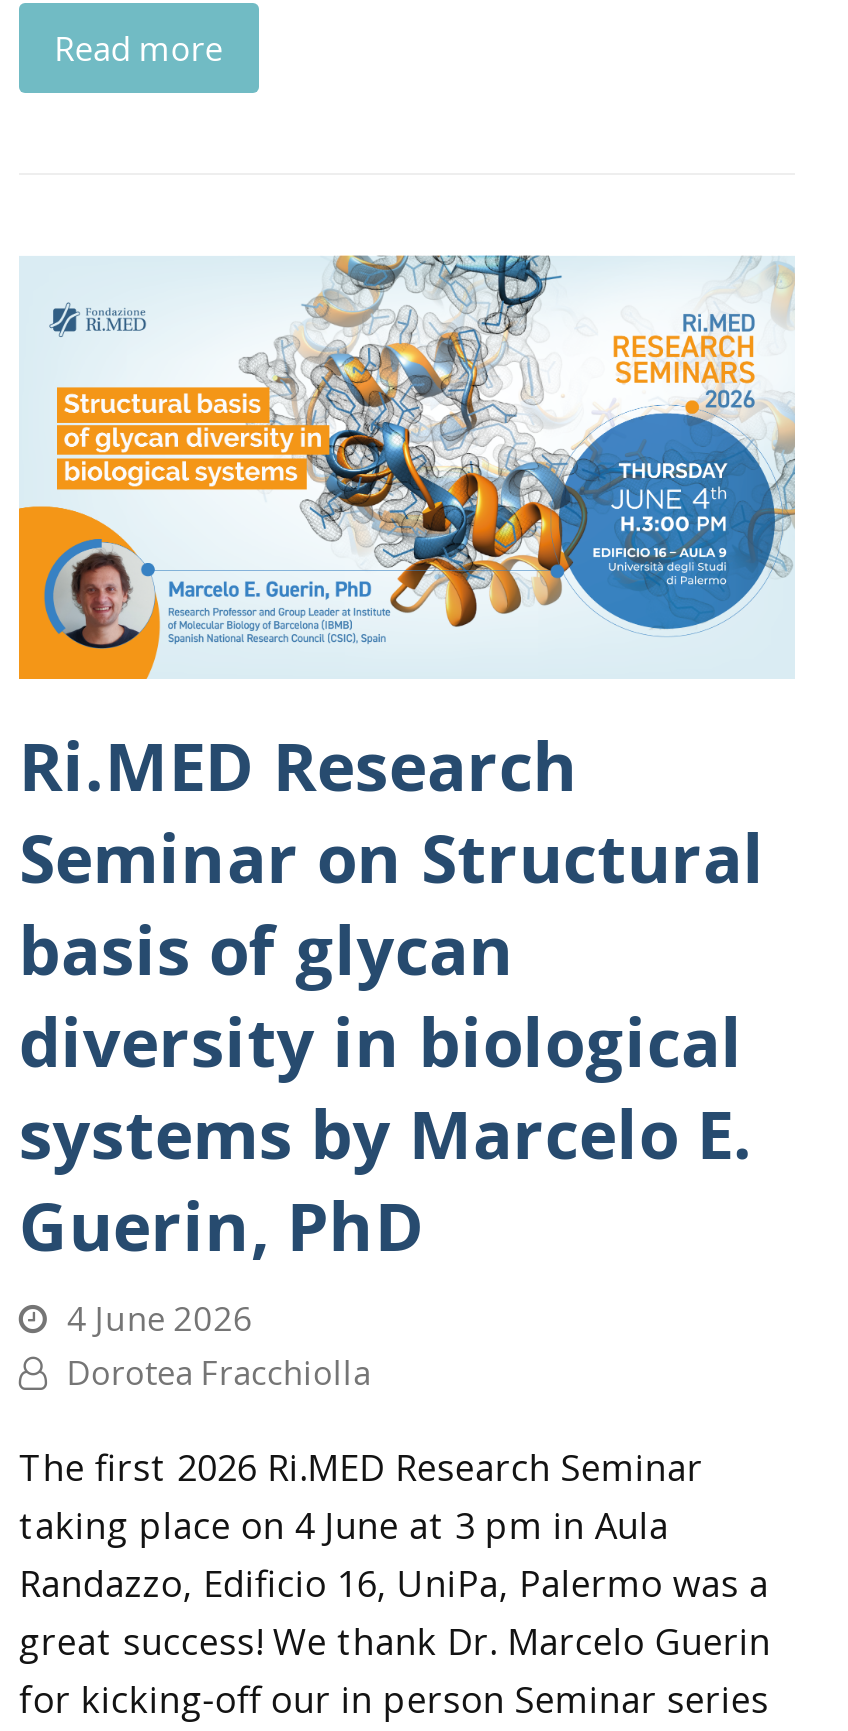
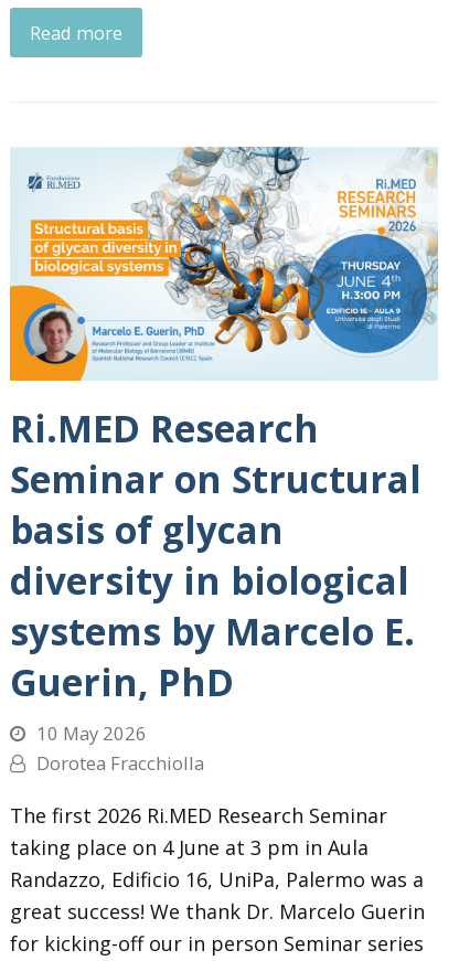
[67,1296,253,1342] 4 June 2026 -> [36,721,147,746] 10 May 2026

